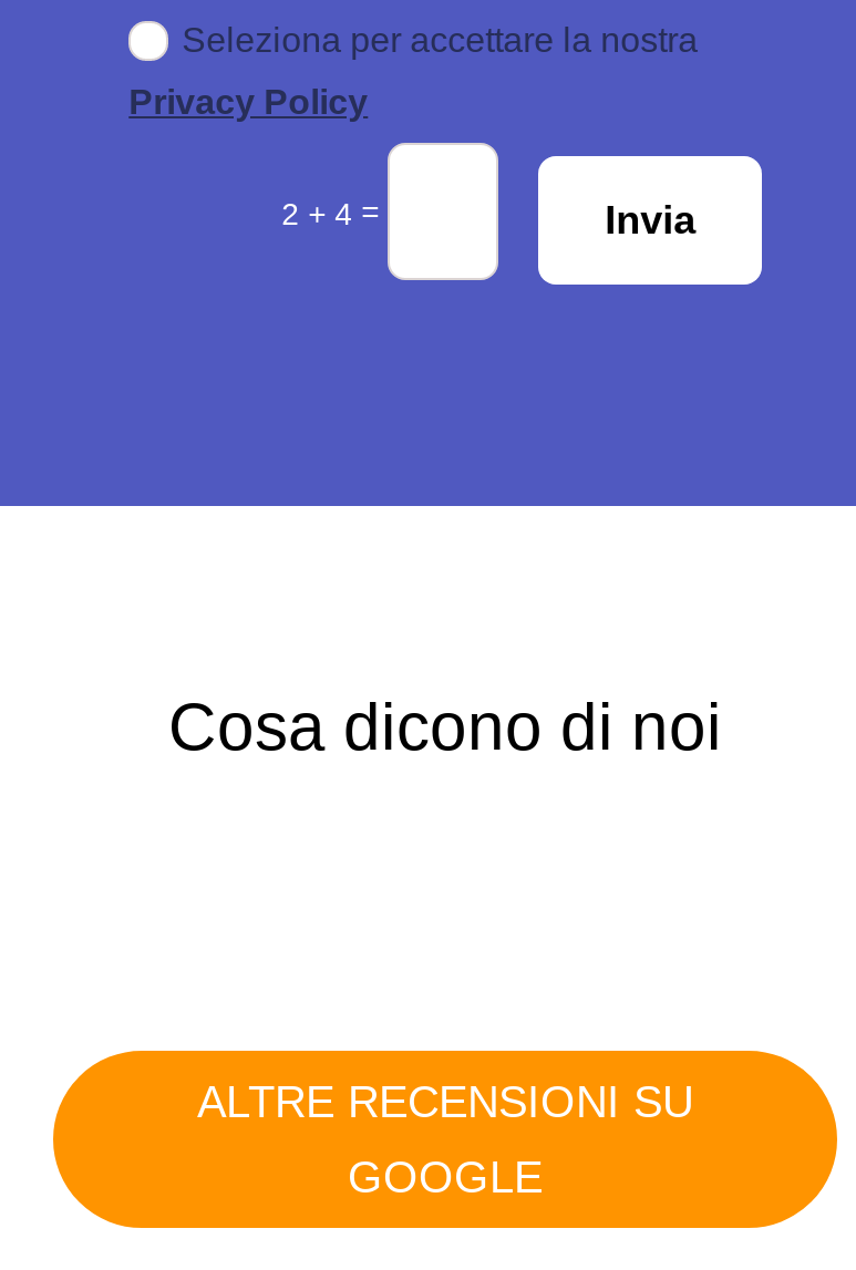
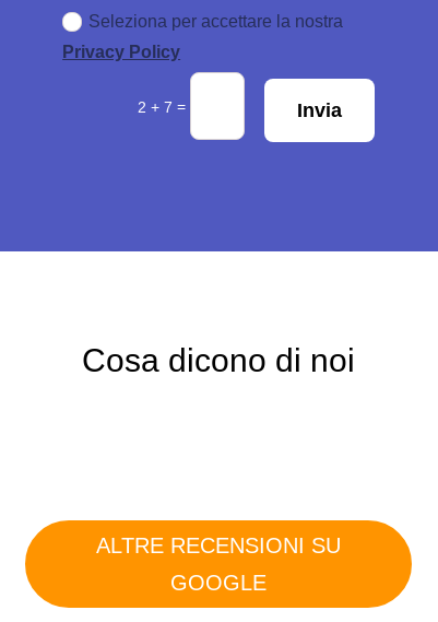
[281,194,388,231] 2 + 4 = -> [138,97,190,116] 2 + 7 =

